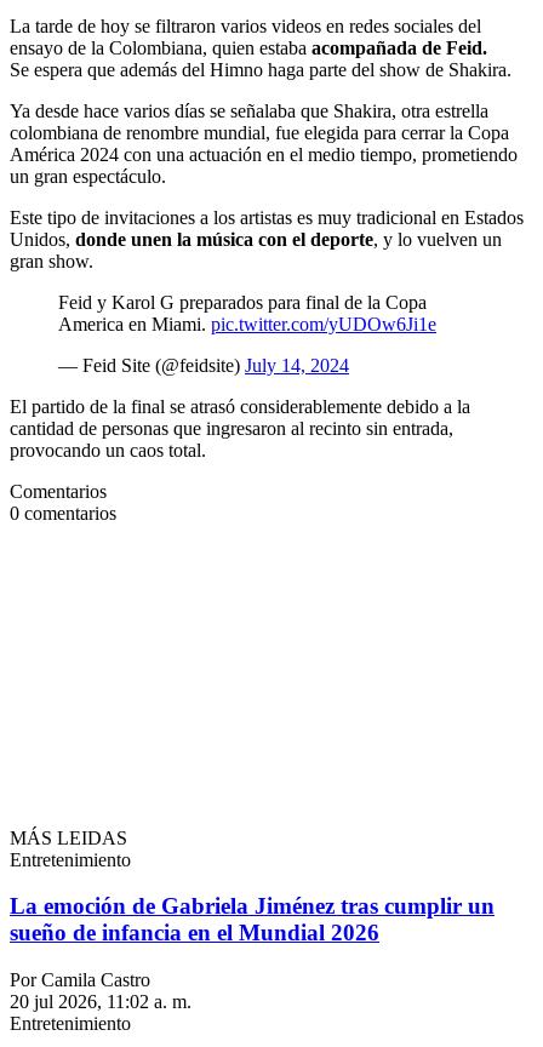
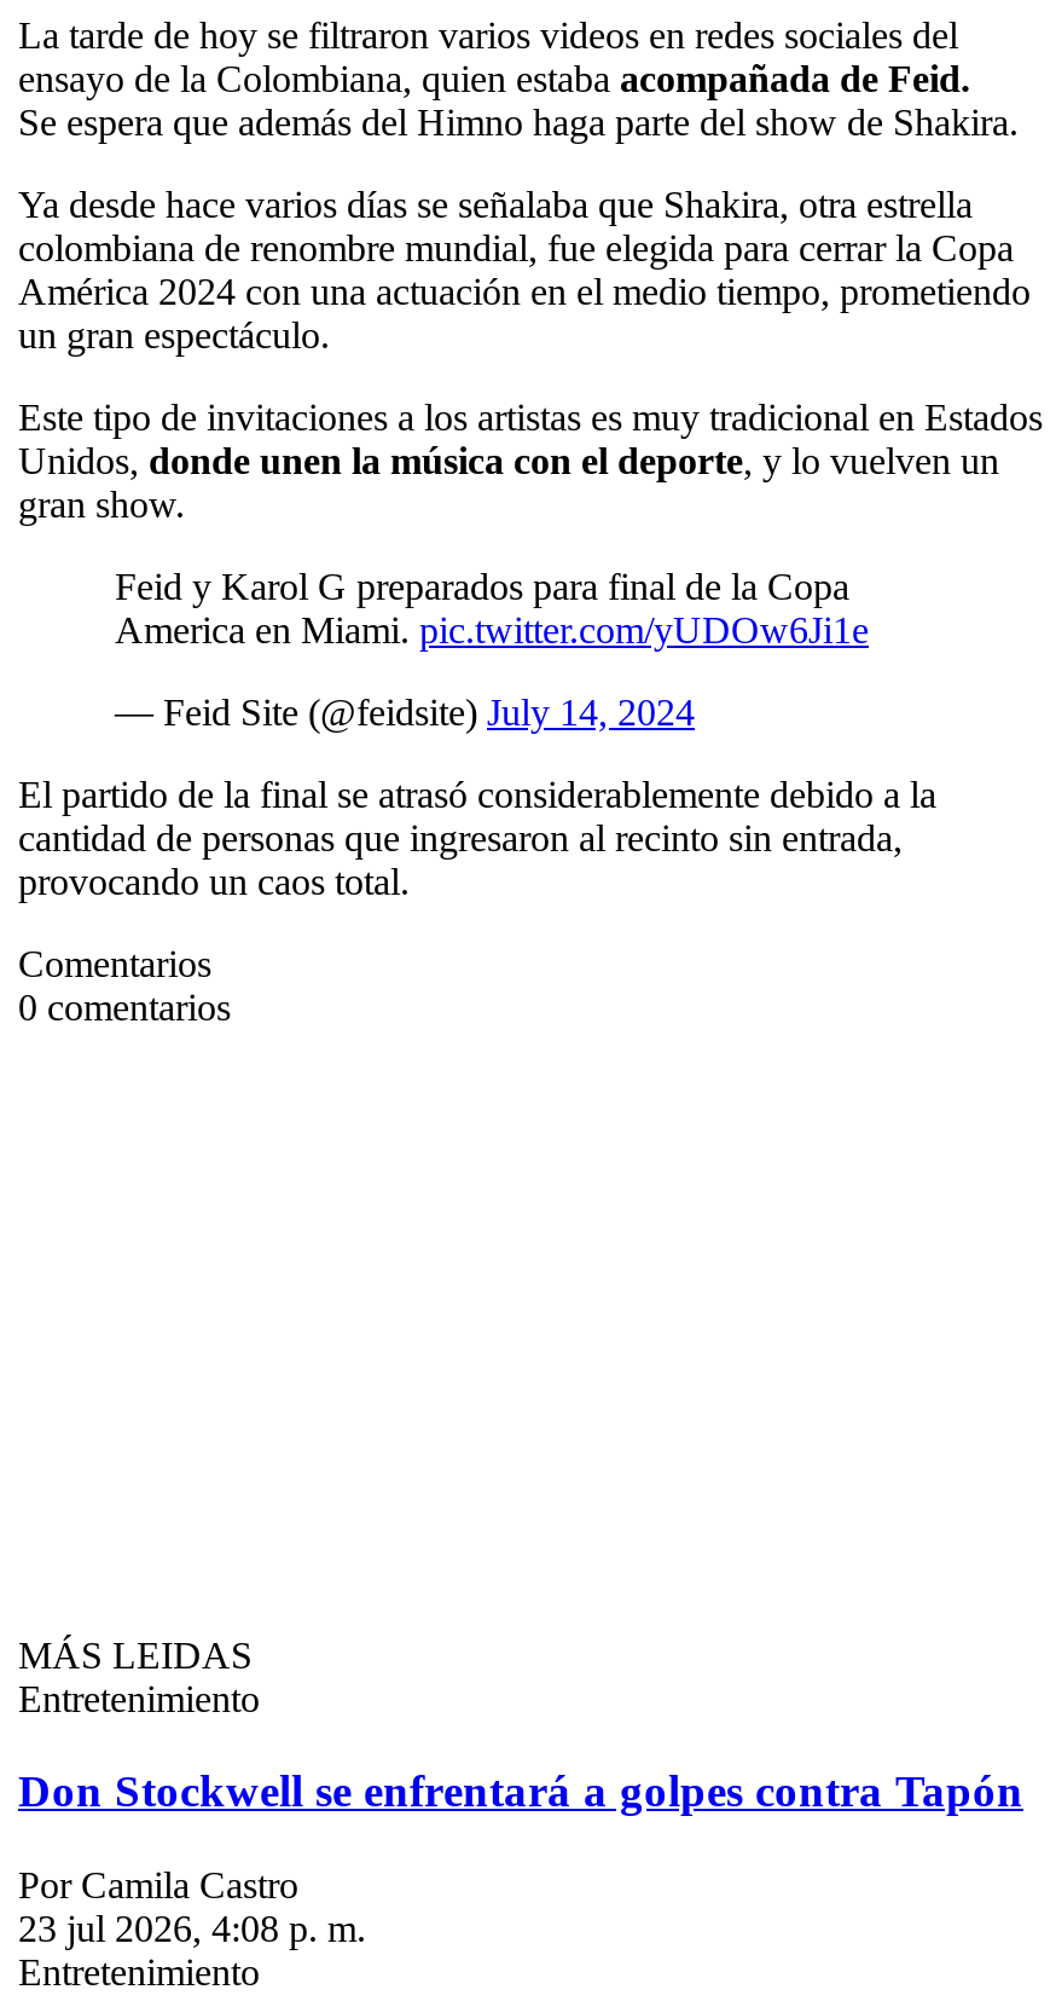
[10,894,495,946] La emoción de Gabriela Jiménez tras cumplir un | sueño de infancia en el Mundial 2026 -> [18,1766,1023,1817] Don Stockwell se enfrentará a golpes contra Tapón
[10,991,192,1012] 20 jul 2026, 11:02 a. m. -> [18,1908,366,1949] 23 jul 2026, 4:08 p. m.

